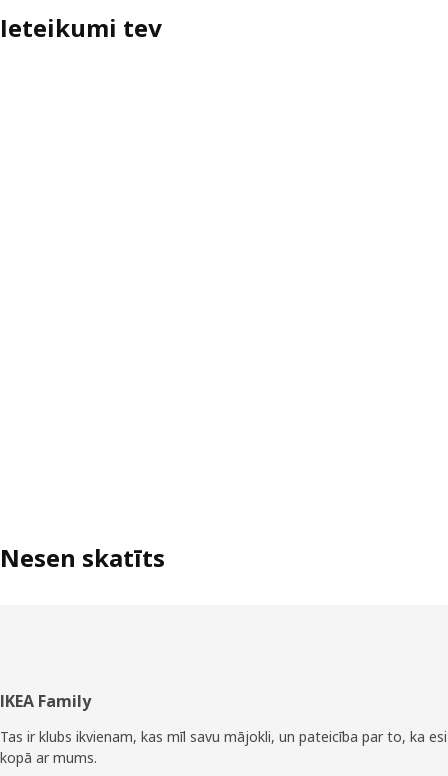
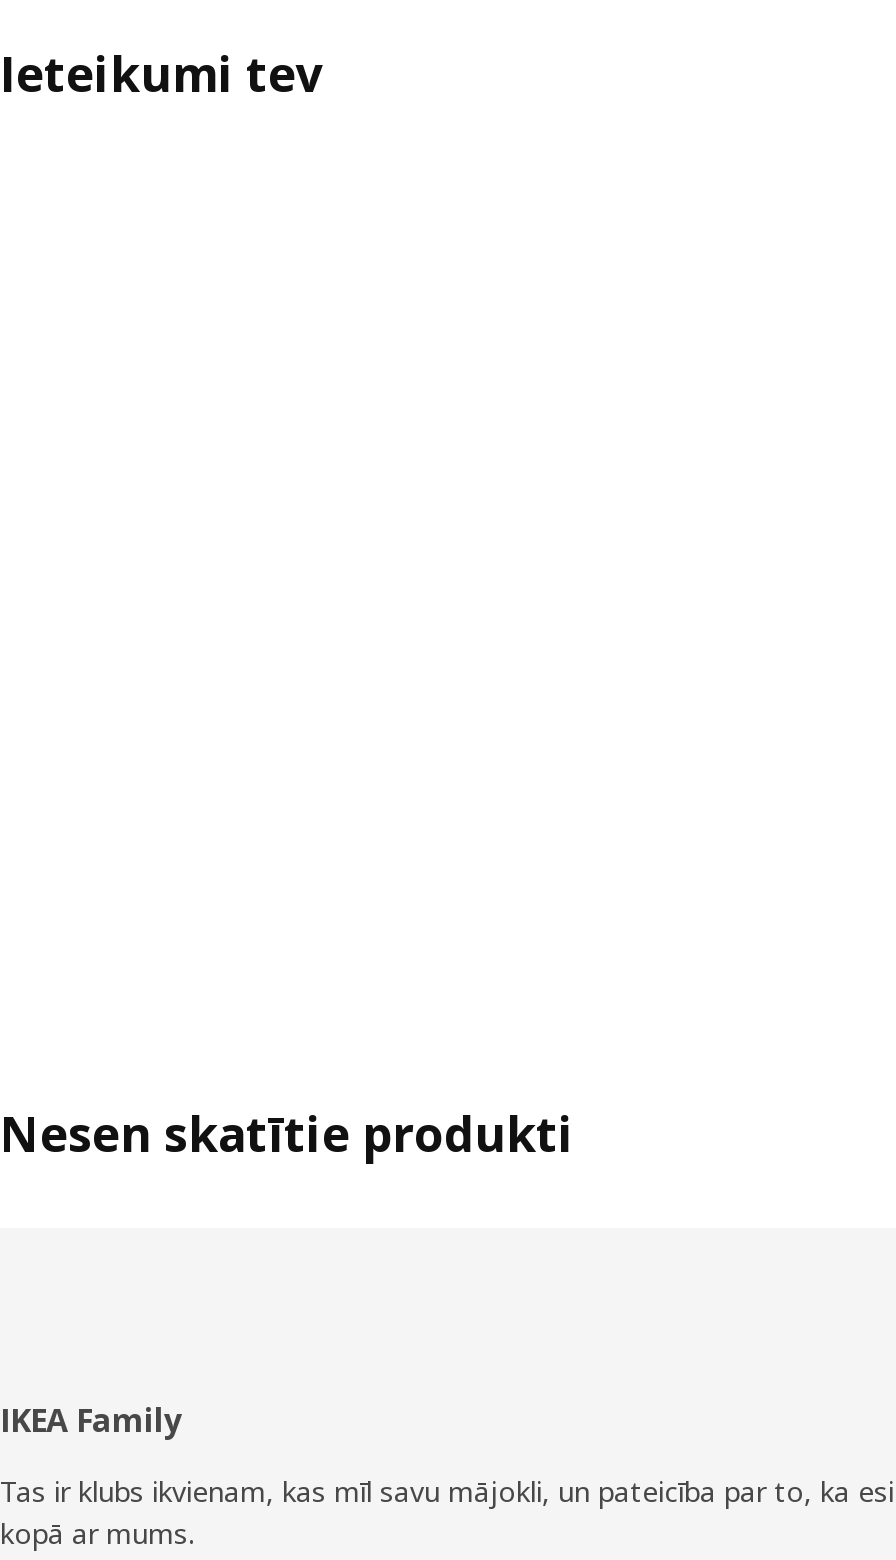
[0,541,165,574] Nesen skatīts -> [0,1100,574,1166] Nesen skatītie produkti

